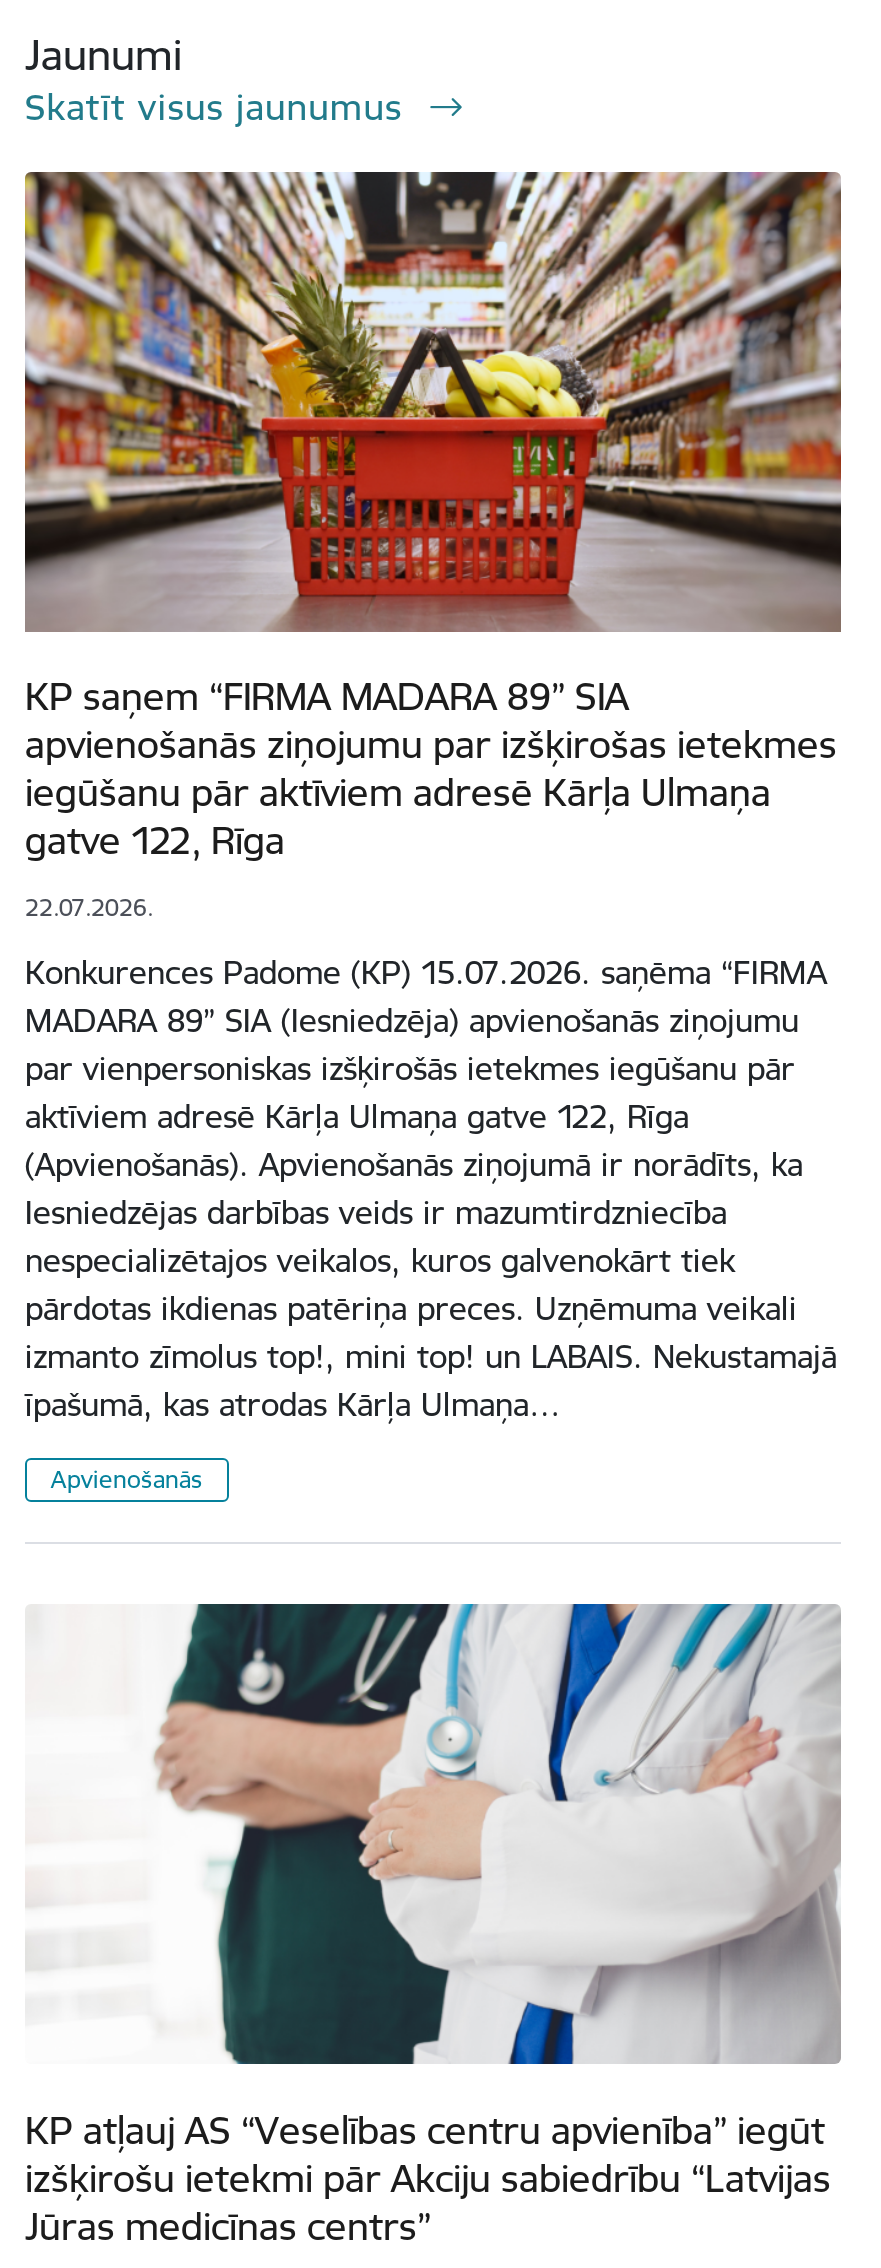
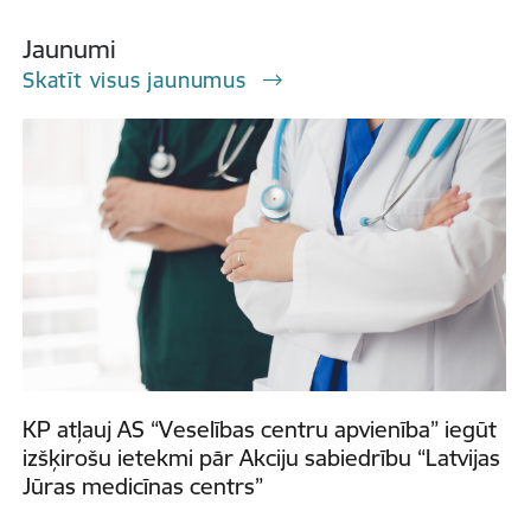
[23,170,843,1494] [image] | KP saņem “FIRMA MADARA 89” SIA | apvienošanās ziņojumu par izšķirošas ietekmes | iegūšanu pār aktīviem adresē Kārļa Ulmaņa | gatve 122, Rīga | 22.07.2026. | Konkurences Padome (KP) 15.07.2026. saņēma “FIRMA | MADARA 89” SIA (Iesniedzēja) apvienošanās ziņojumu | par vienpersoniskas izšķirošās ietekmes iegūšanu pār | aktīviem adresē Kārļa Ulmaņa gatve 122, Rīga | (Apvienošanās). Apvienošanās ziņojumā ir norādīts, ka | Iesniedzējas darbības veids ir mazumtirdzniecība | nespecializētajos veikalos, kuros galvenokārt tiek | pārdotas ikdienas patēriņa preces. Uzņēmuma veikali | izmanto zīmolus top!, mini top! un LABAIS. Nekustamajā | īpašumā, kas atrodas Kārļa Ulmaņa… | Apvienošanās -> none

